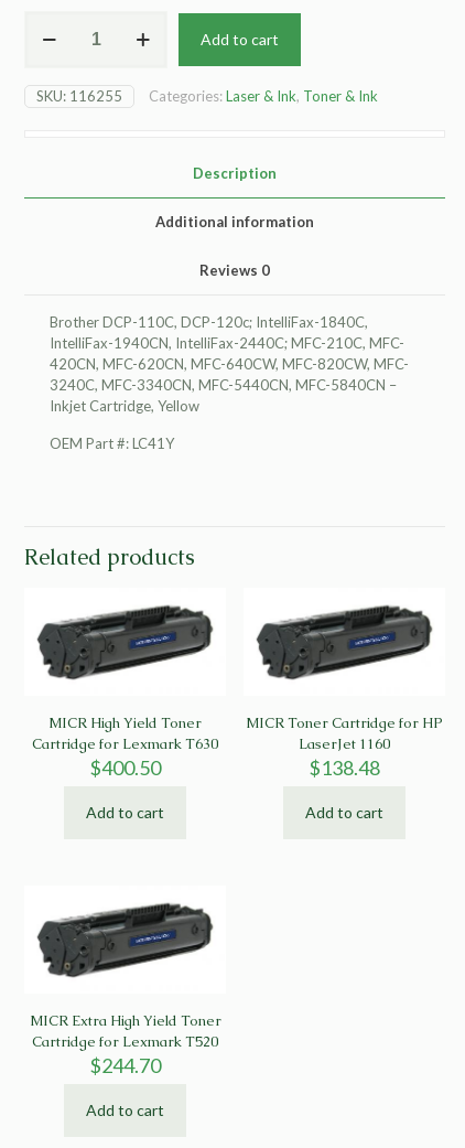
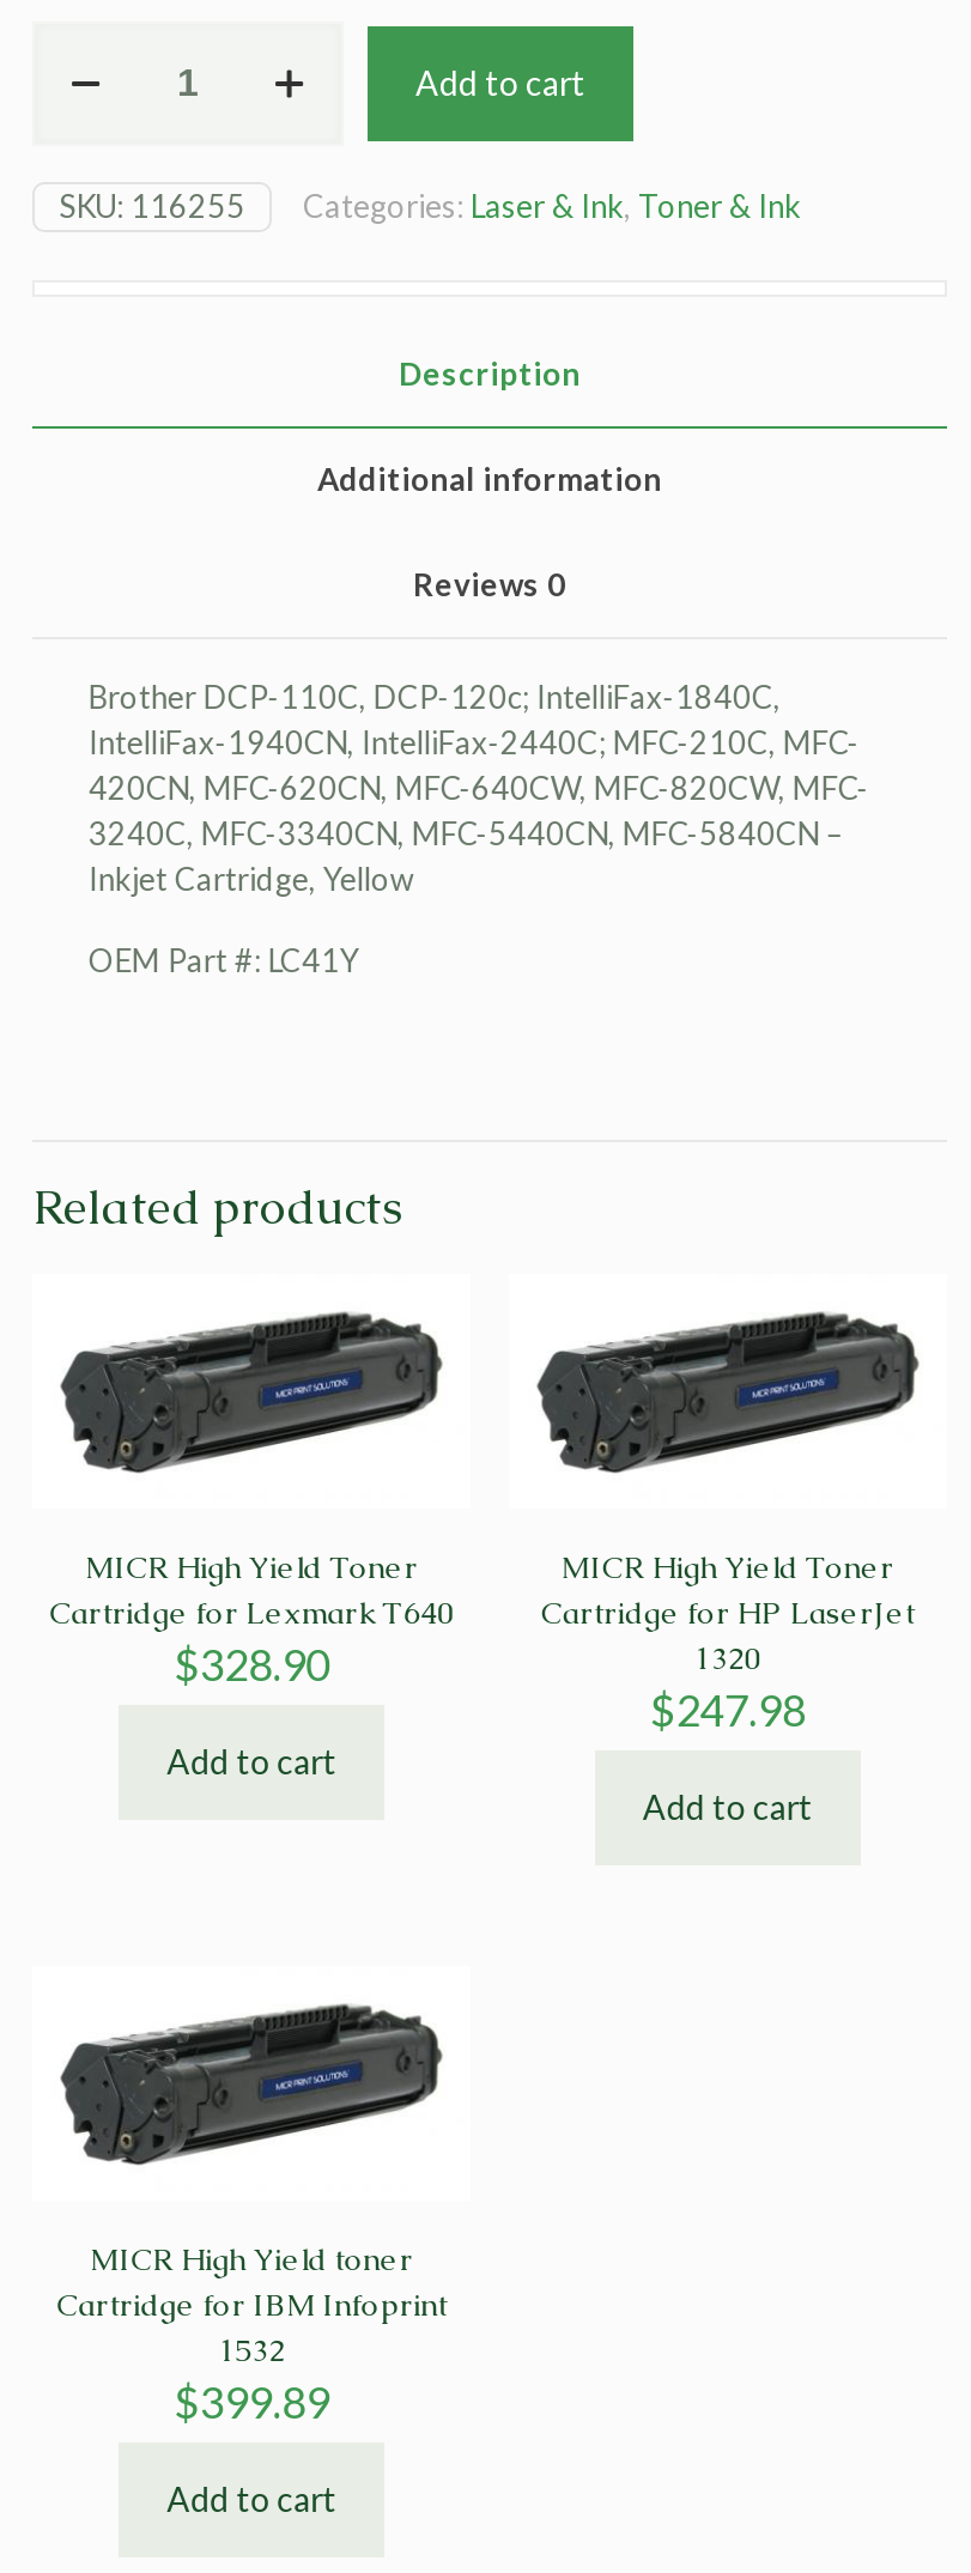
[246,713,443,779] MICR Toner Cartridge for HP | LaserJet 1160 | $138.48 -> [541,1546,914,1736] MICR High Yield Toner | Cartridge for HP LaserJet | 1320 | $247.98
[32,734,218,753] Cartridge for Lexmark T630 -> [50,1592,454,1633] Cartridge for Lexmark T640
[89,755,161,779] $400.50 -> [174,1637,330,1690] $328.90
[29,1011,221,1077] MICR Extra High Yield Toner | Cartridge for Lexmark T520 | $244.70 -> [57,2239,447,2428] MICR High Yield toner | Cartridge for IBM Infoprint | 1532 | $399.89

